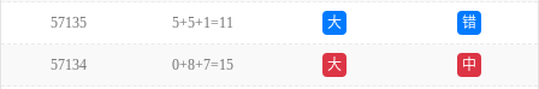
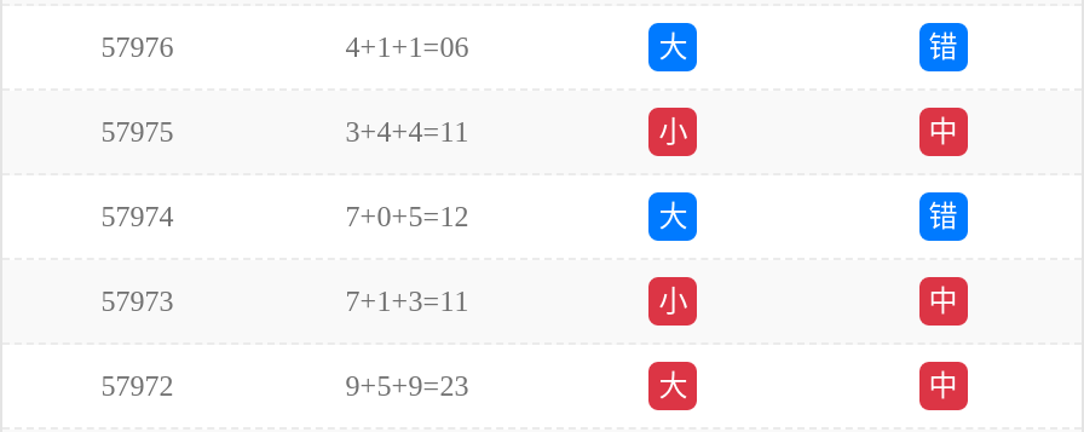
[50,14,86,31] 57135 -> [101,30,174,64] 57976
[172,14,233,31] 5+5+1=11 -> [346,30,469,64] 4+1+1=06
[50,57,233,73] 57134 | 0+8+7=15 -> [101,115,958,403] 57975 | 3+4+4=11 | 小 | 中 | 57974 | 7+0+5=12 | 大 | 错 | 57973 | 7+1+3=11 | 小 | 中 | 57972 | 9+5+9=23

